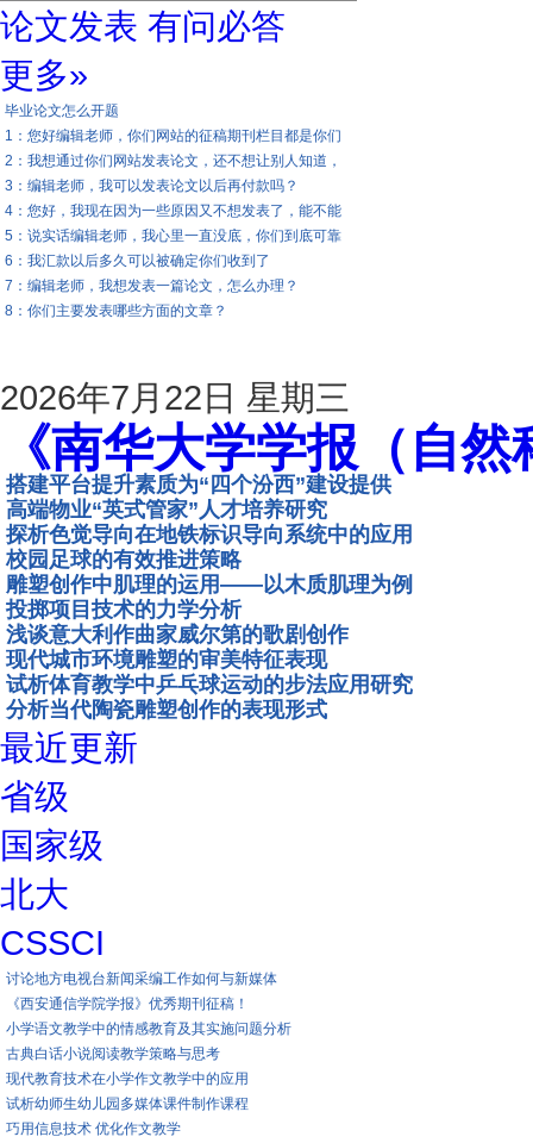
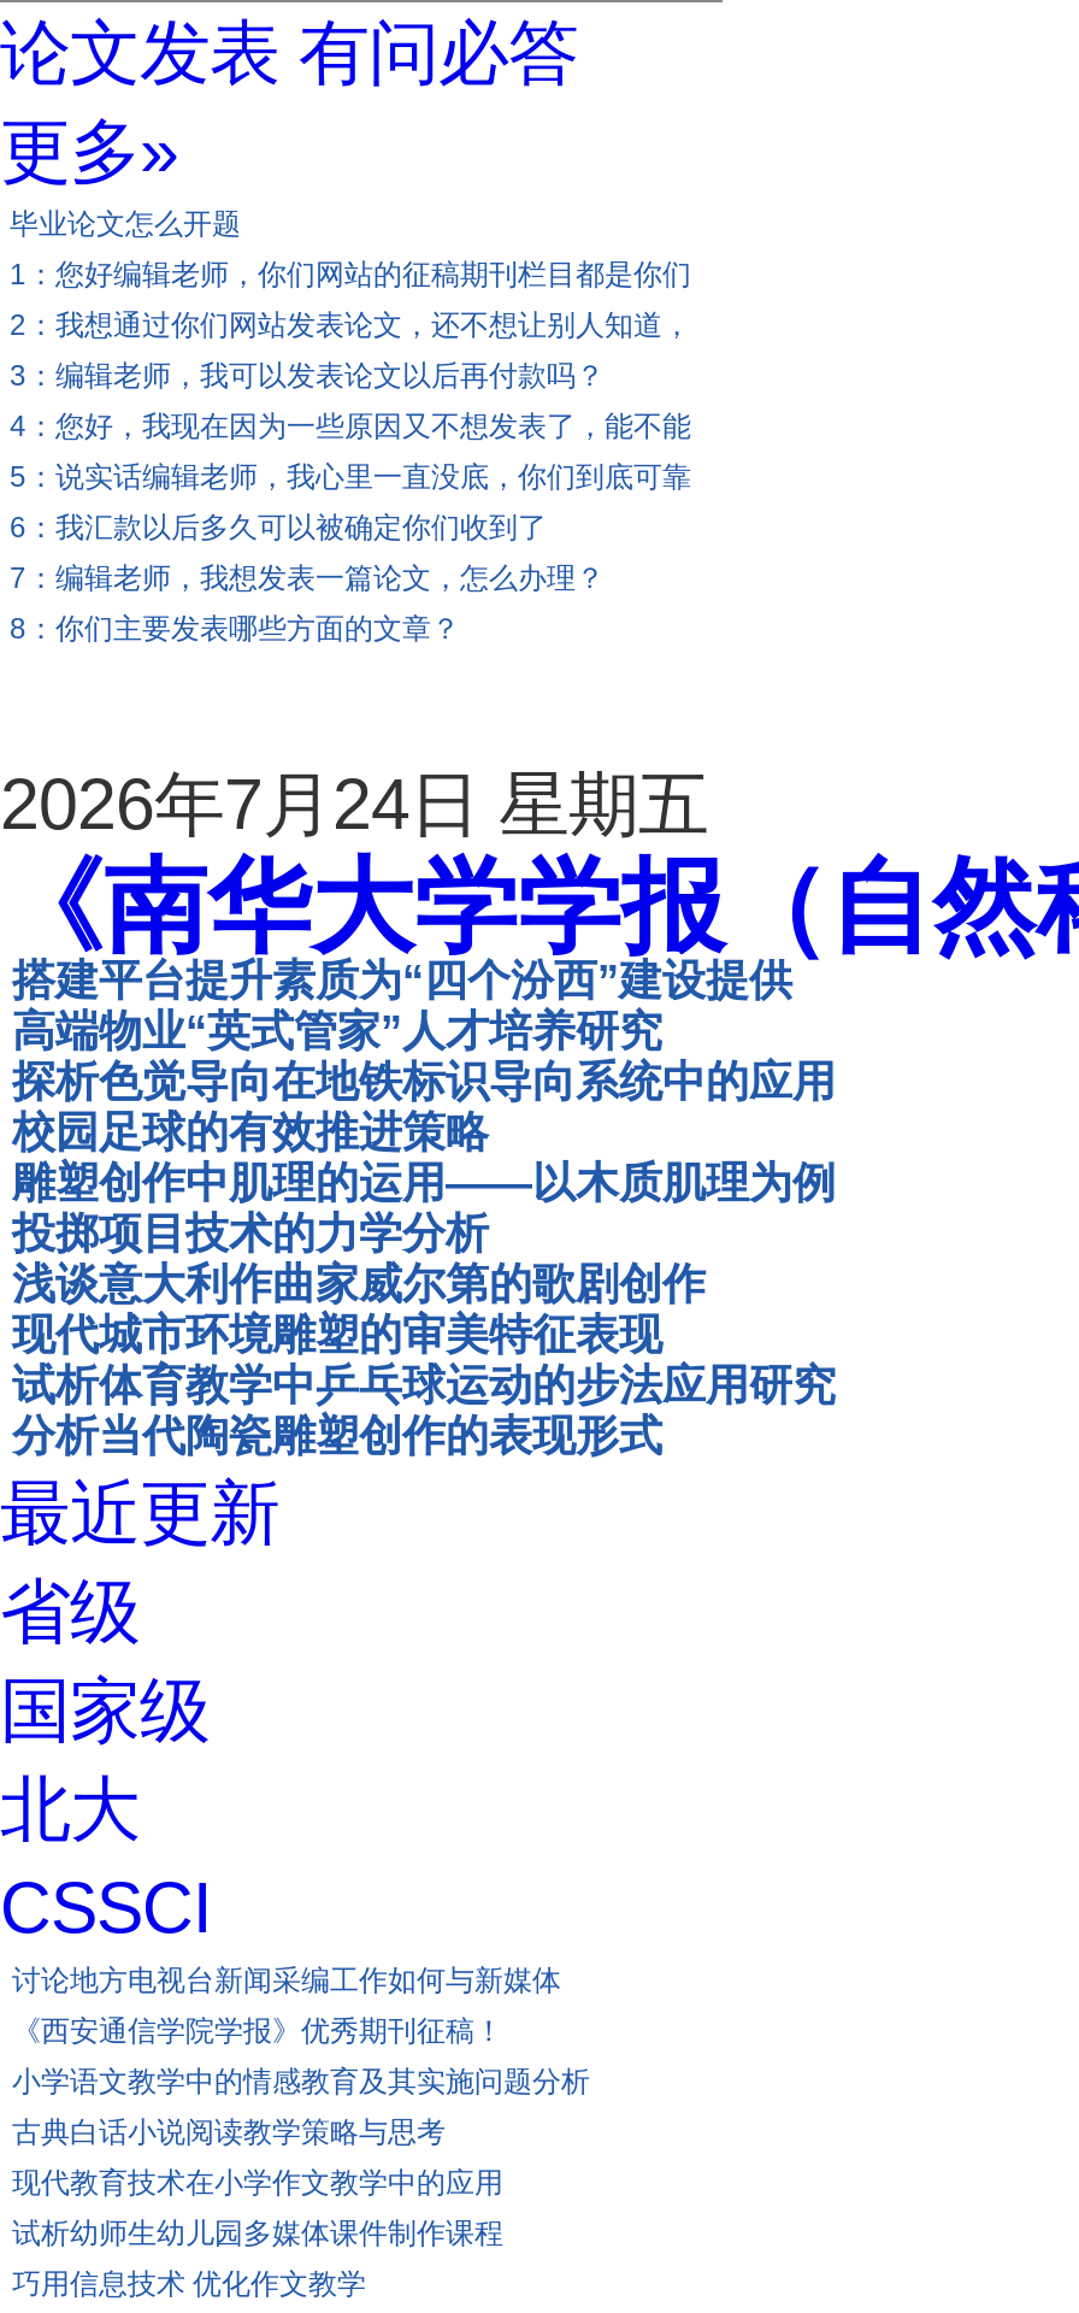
[0,377,350,417] 2026年7月22日 星期三 -> [0,764,708,843] 2026年7月24日 星期五

